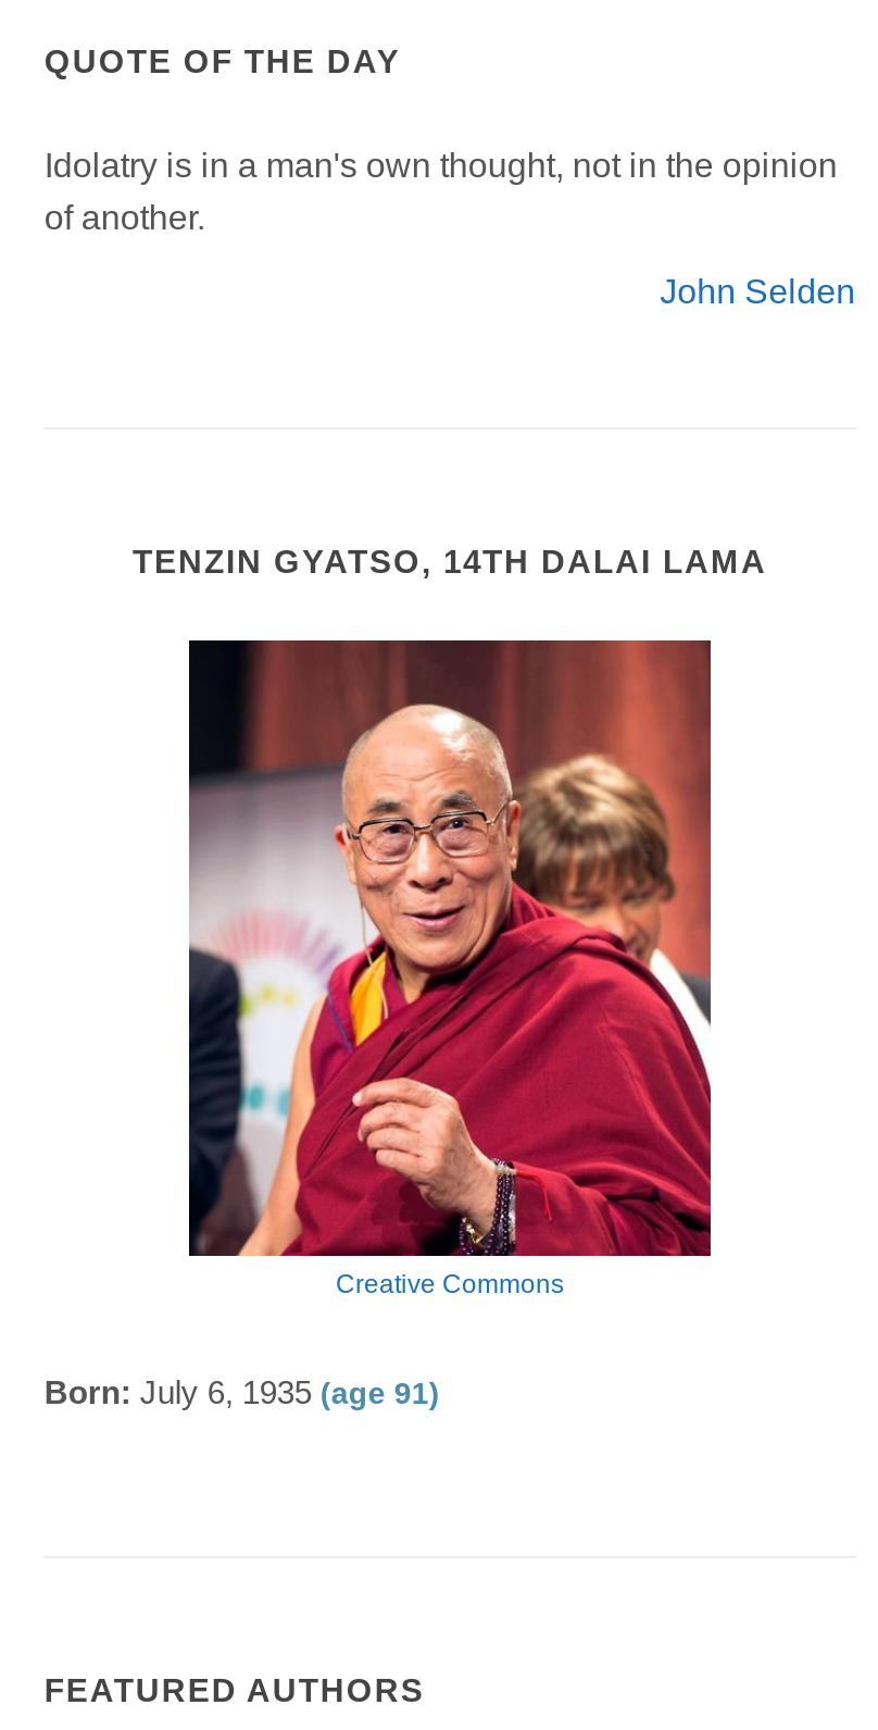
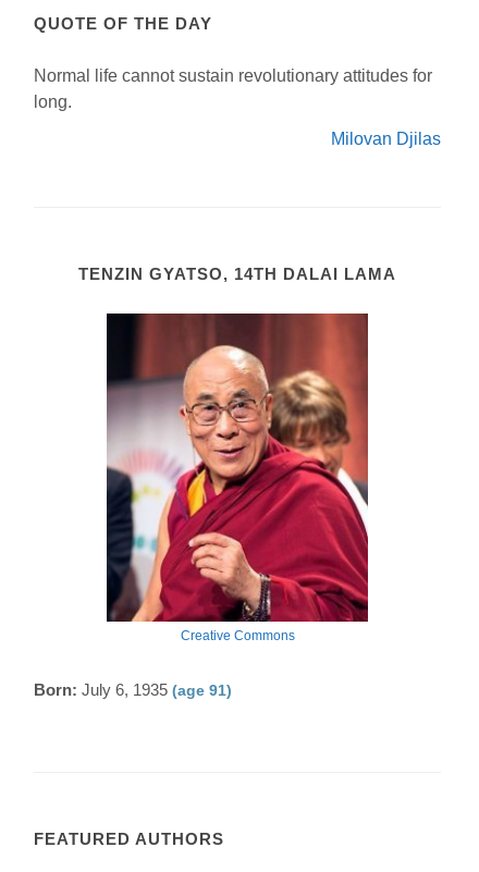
[44,146,838,235] Idolatry is in a man's own thought, not in the opinion | of another. -> [34,66,433,111] Normal life cannot sustain revolutionary attitudes for | long.
[660,272,855,309] John Selden -> [331,129,440,148] Milovan Djilas

